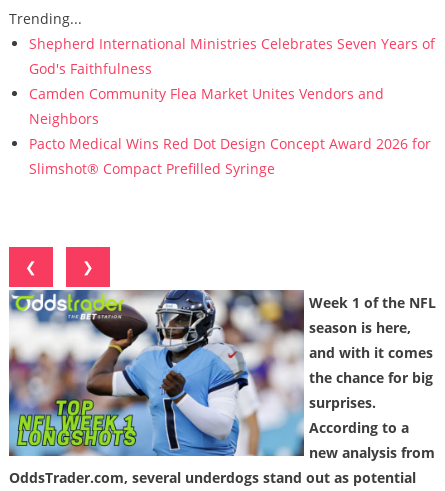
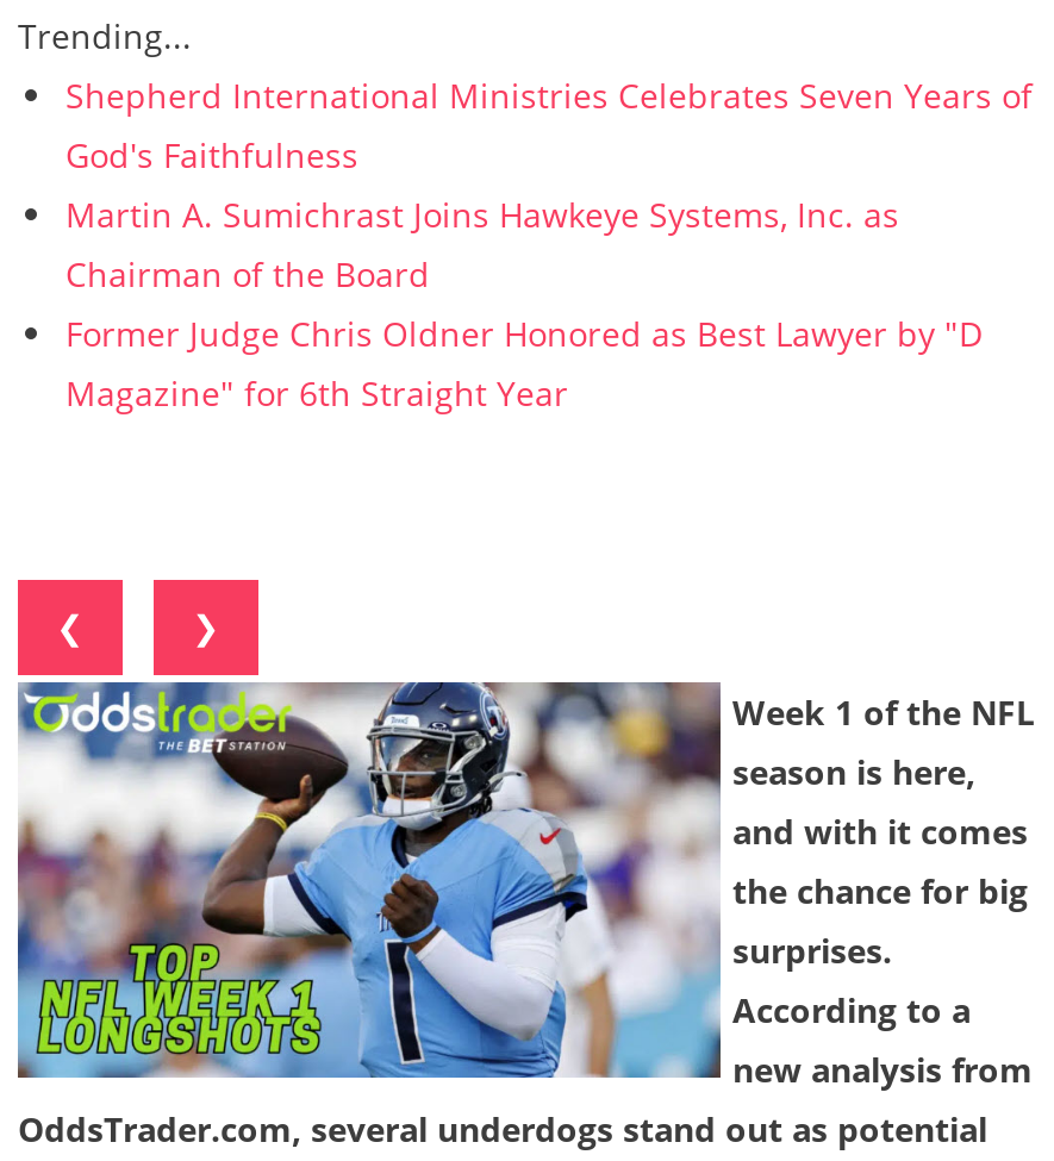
[29,84,431,178] Camden Community Flea Market Unites Vendors and | Neighbors | Pacto Medical Wins Red Dot Design Concept Award 2026 for | Slimshot® Compact Prefilled Syringe -> [66,192,983,416] Martin A. Sumichrast Joins Hawkeye Systems, Inc. as | Chairman of the Board | Former Judge Chris Oldner Honored as Best Lawyer by "D | Magazine" for 6th Straight Year

